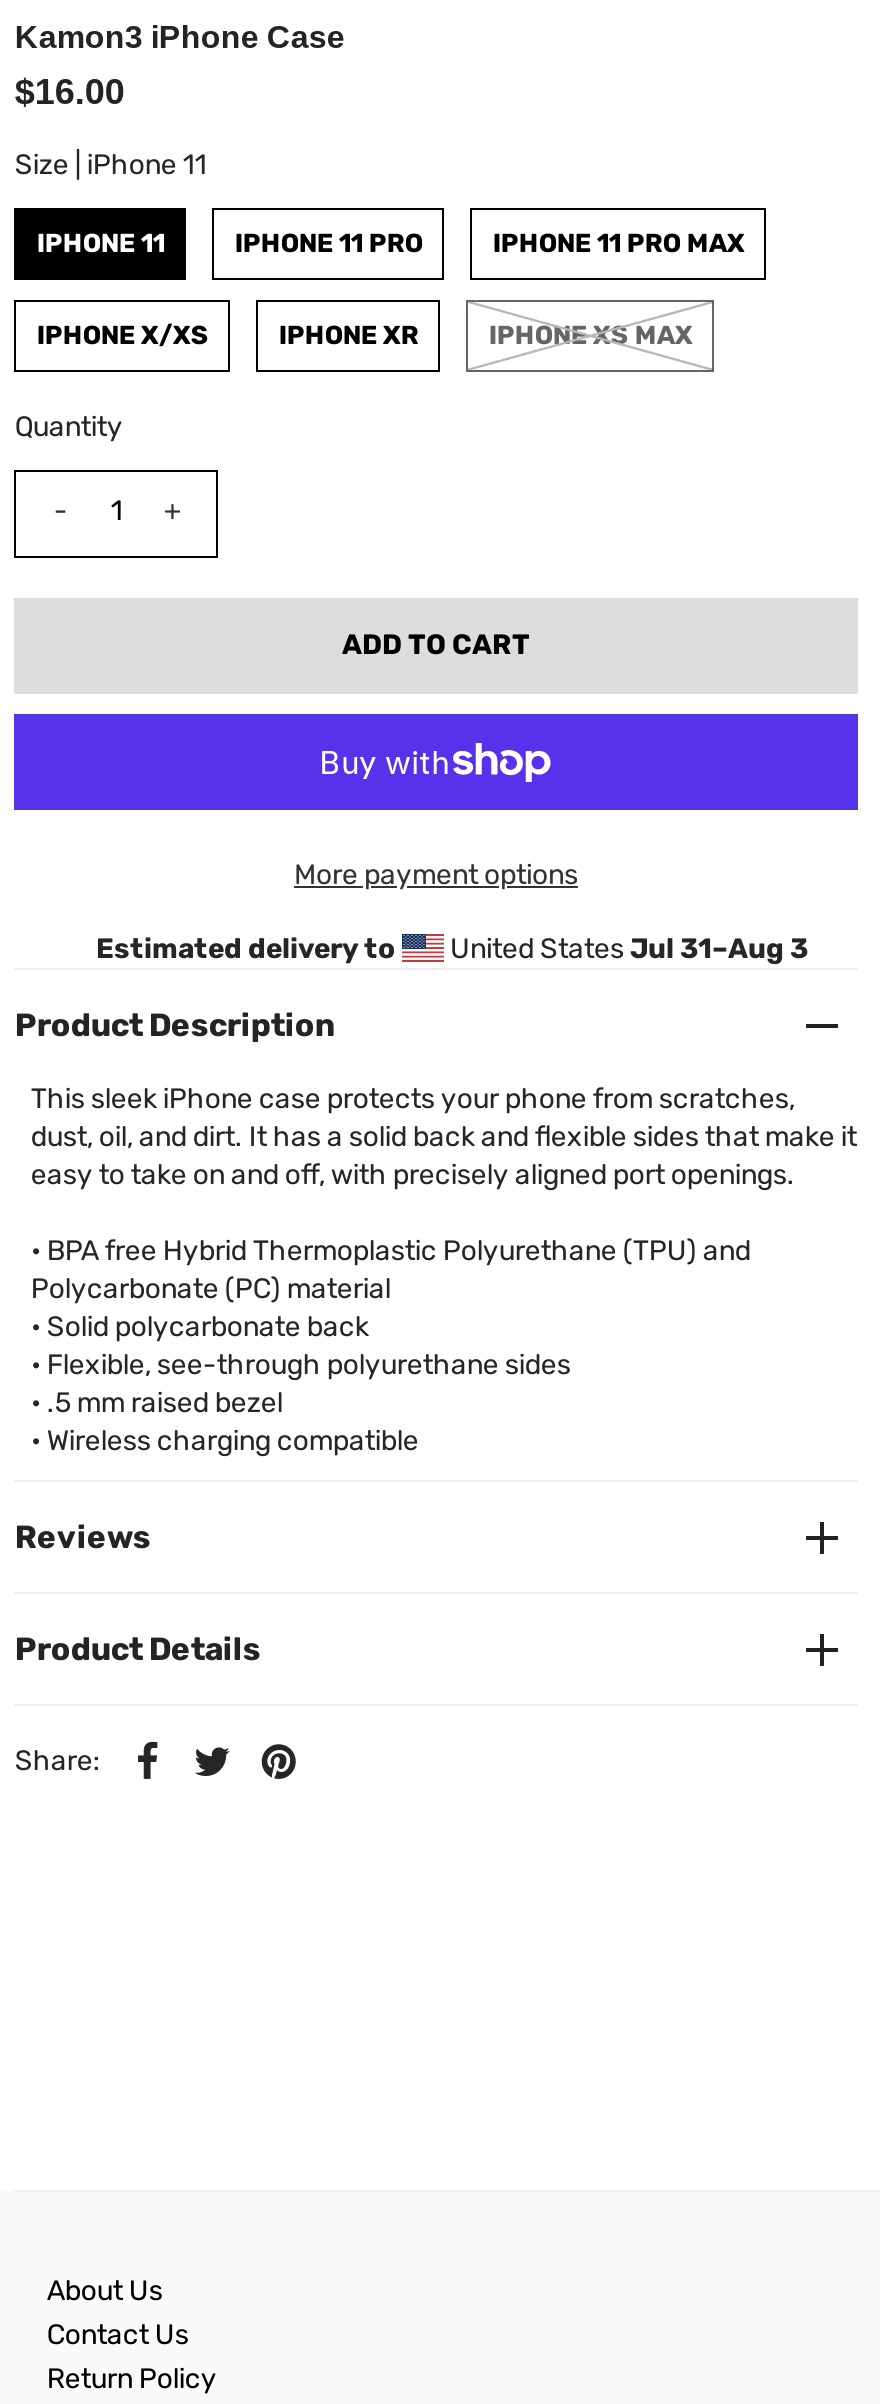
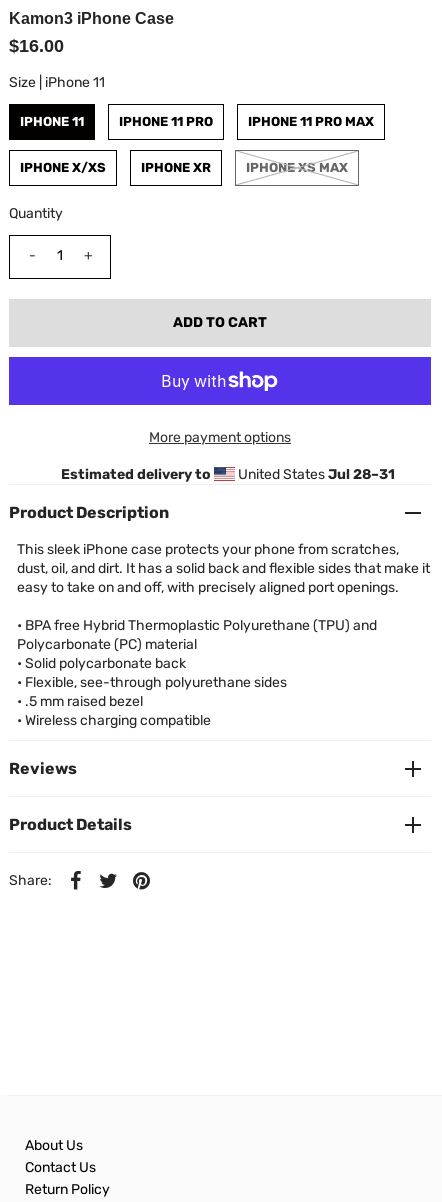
[444,933,808,967] United States Jul 31–Aug 3 -> [235,466,395,483] United States Jul 28–31

